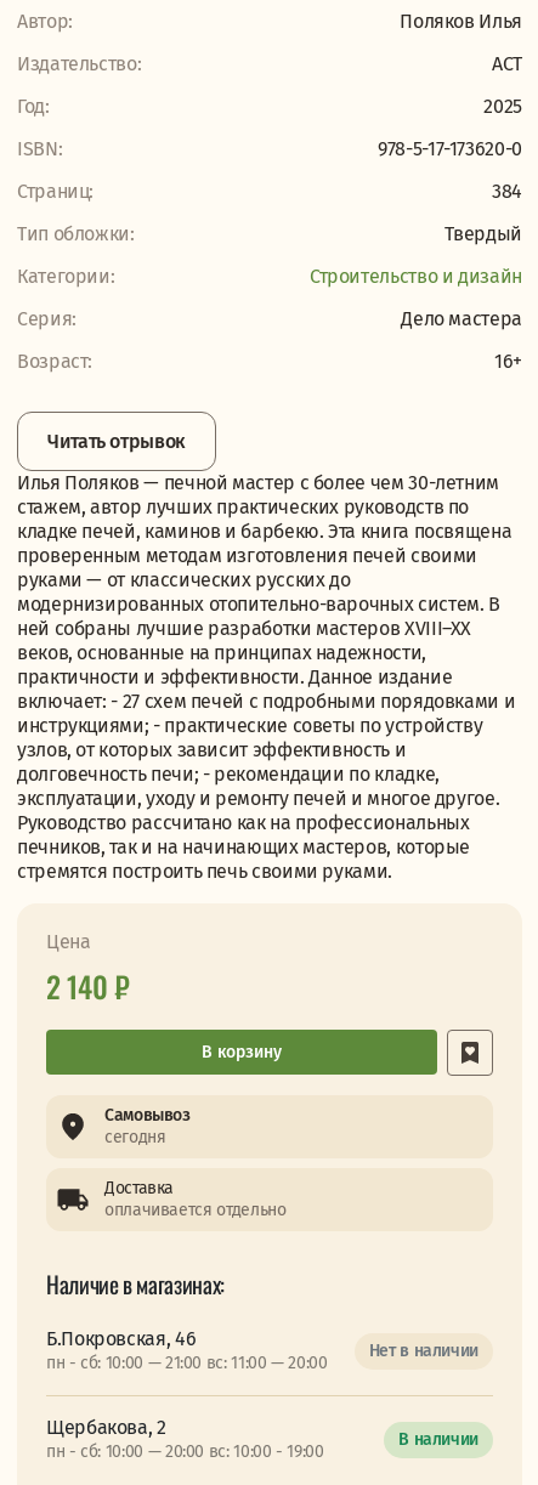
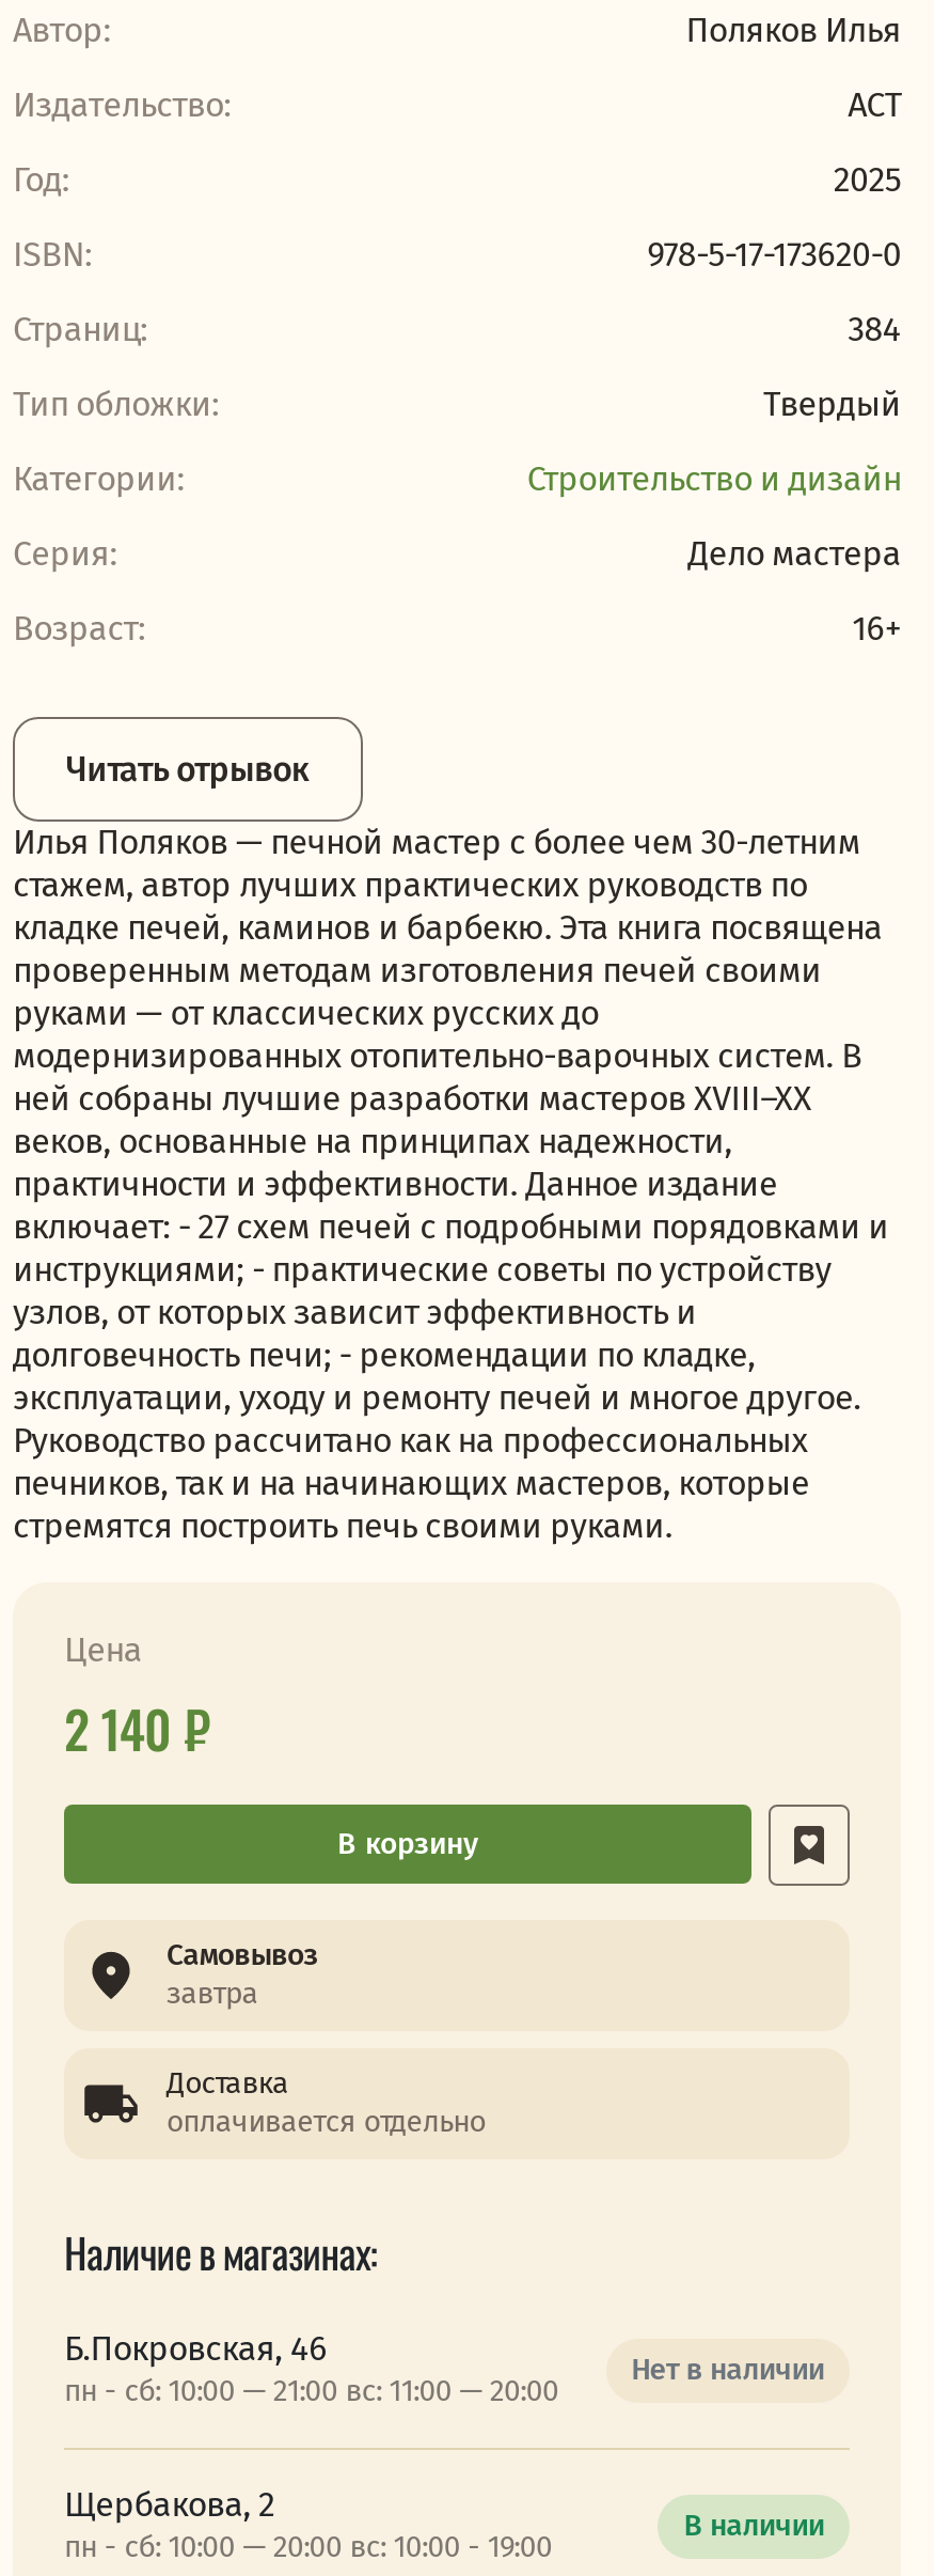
[104,1127,166,1147] сегодня -> [167,1976,258,2012] завтра

